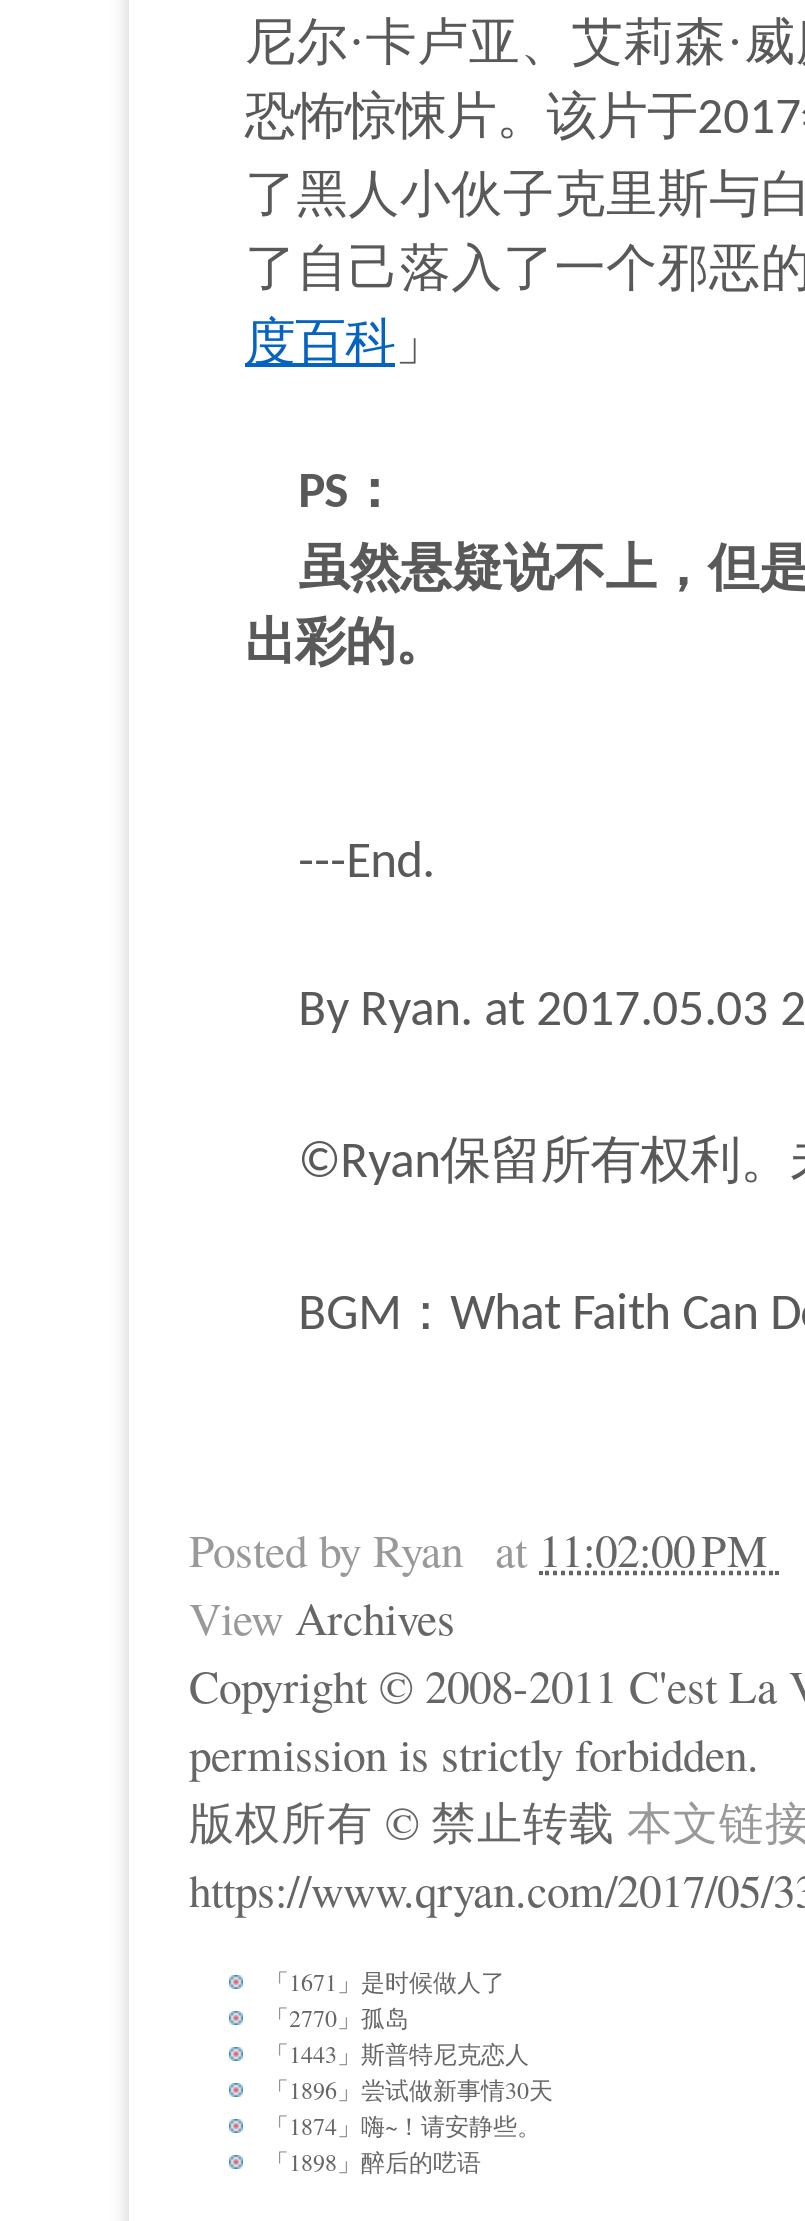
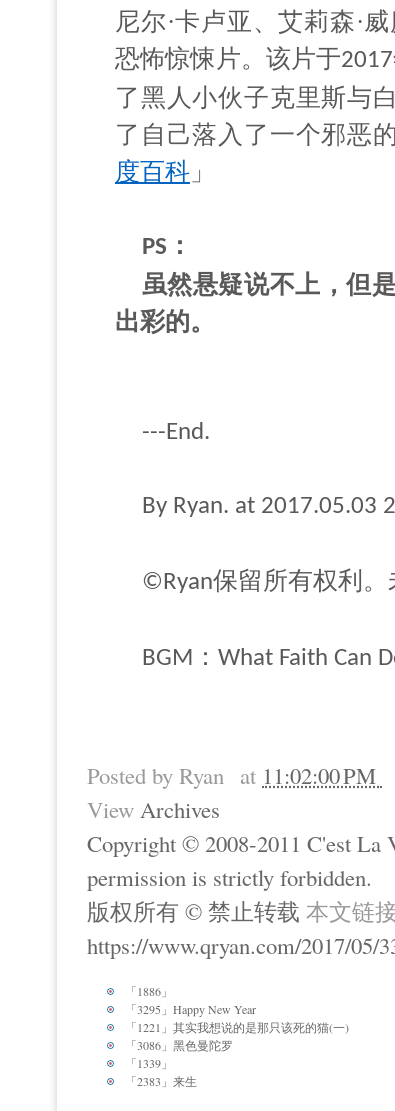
[265,1965,553,2177] 「1671」是时候做人了 | 「2770」孤岛 | 「1443」斯普特尼克恋人 | 「1896」尝试做新事情30天 | 「1874」嗨~！请安静些。 | 「1898」醉后的呓语 -> [125,983,349,1089] 「1886」 | 「3295」Happy New Year | 「1221」其实我想说的是那只该死的猫(一) | 「3086」黑色曼陀罗 | 「1339」 | 「2383」来生

